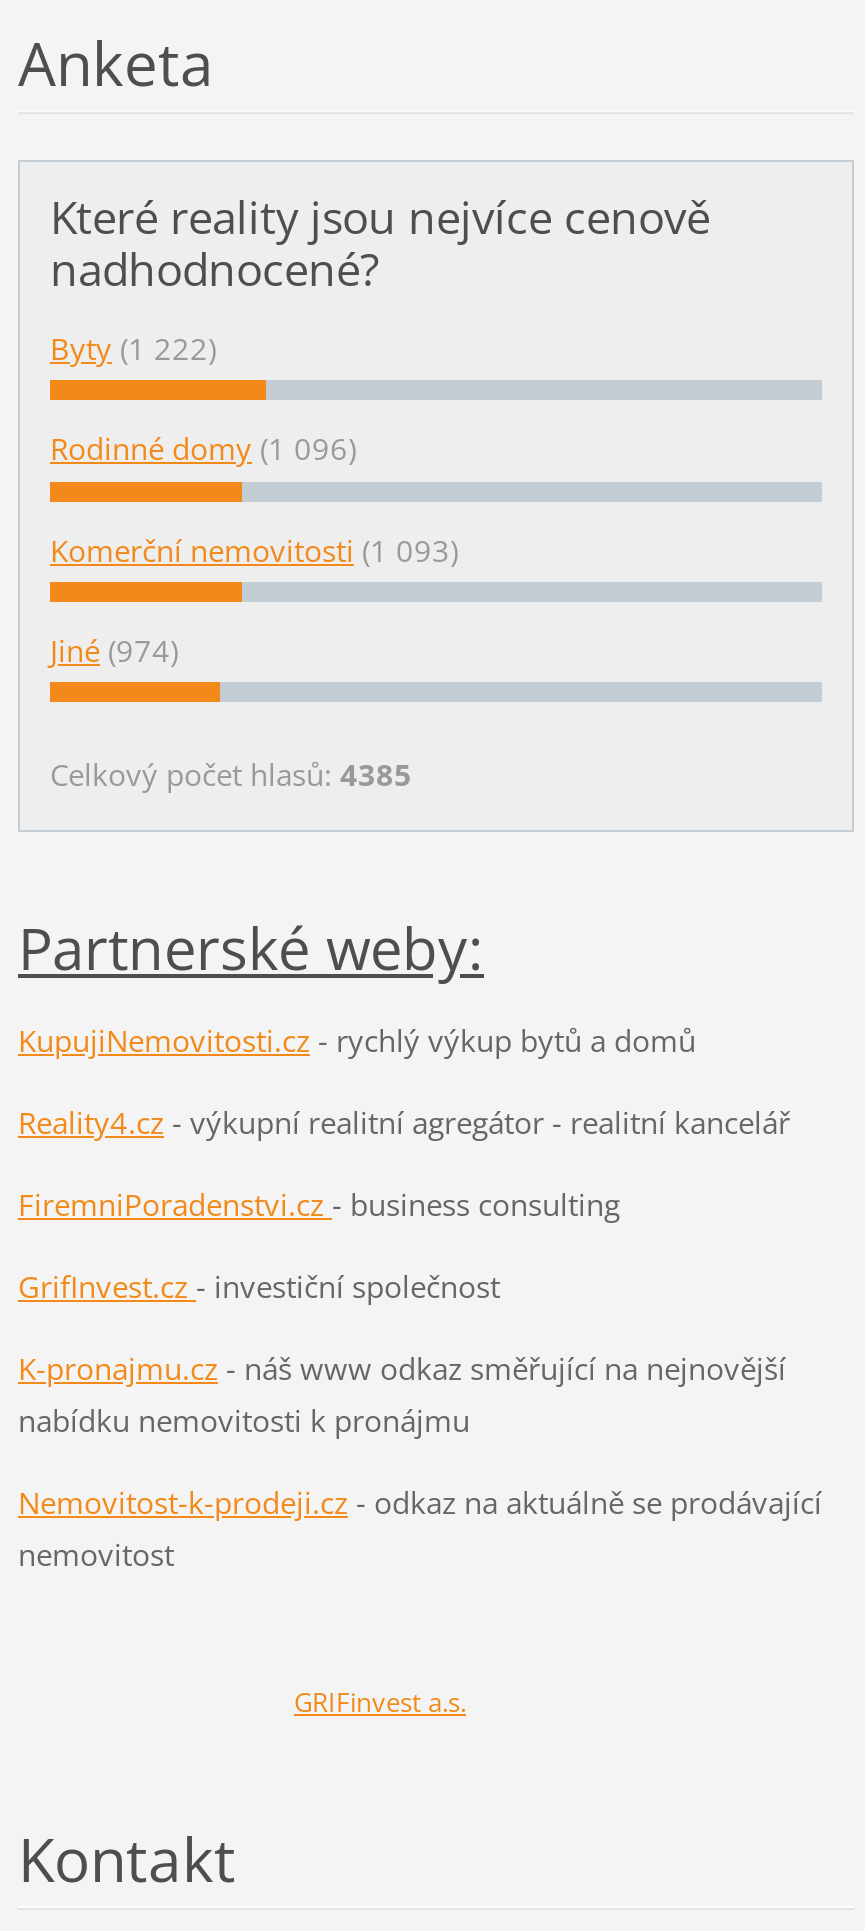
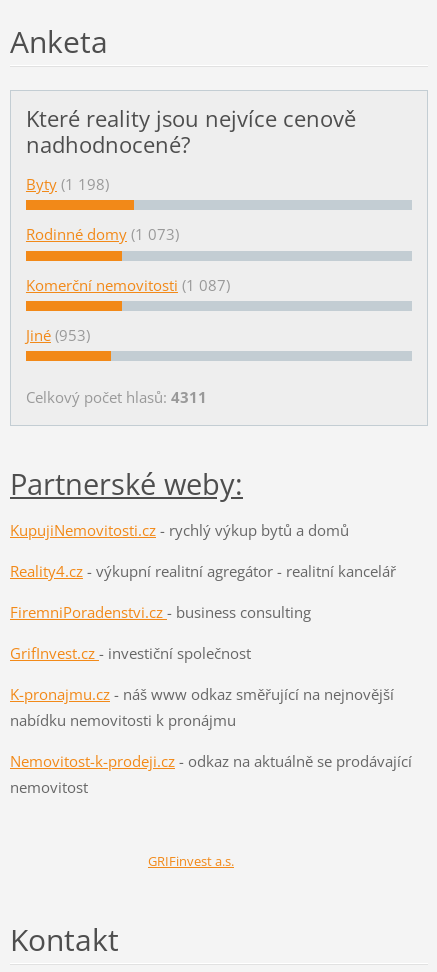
[50,327,216,367] Byty (1 222) -> [26,174,109,194] Byty (1 198)
[50,428,356,468] Rodinné domy (1 096) -> [26,224,179,244] Rodinné domy (1 073)
[50,529,458,569] Komerční nemovitosti (1 093) -> [26,274,230,294] Komerční nemovitosti (1 087)
[50,630,178,670] Jiné (974) -> [26,325,90,345] Jiné (953)
[50,754,412,794] Celkový počet hlasů: 4385 -> [26,387,207,407] Celkový počet hlasů: 4311

